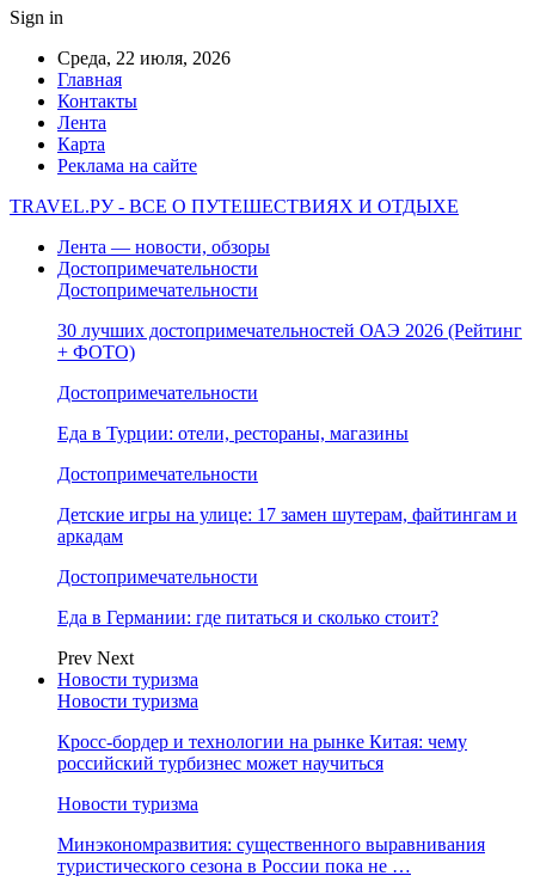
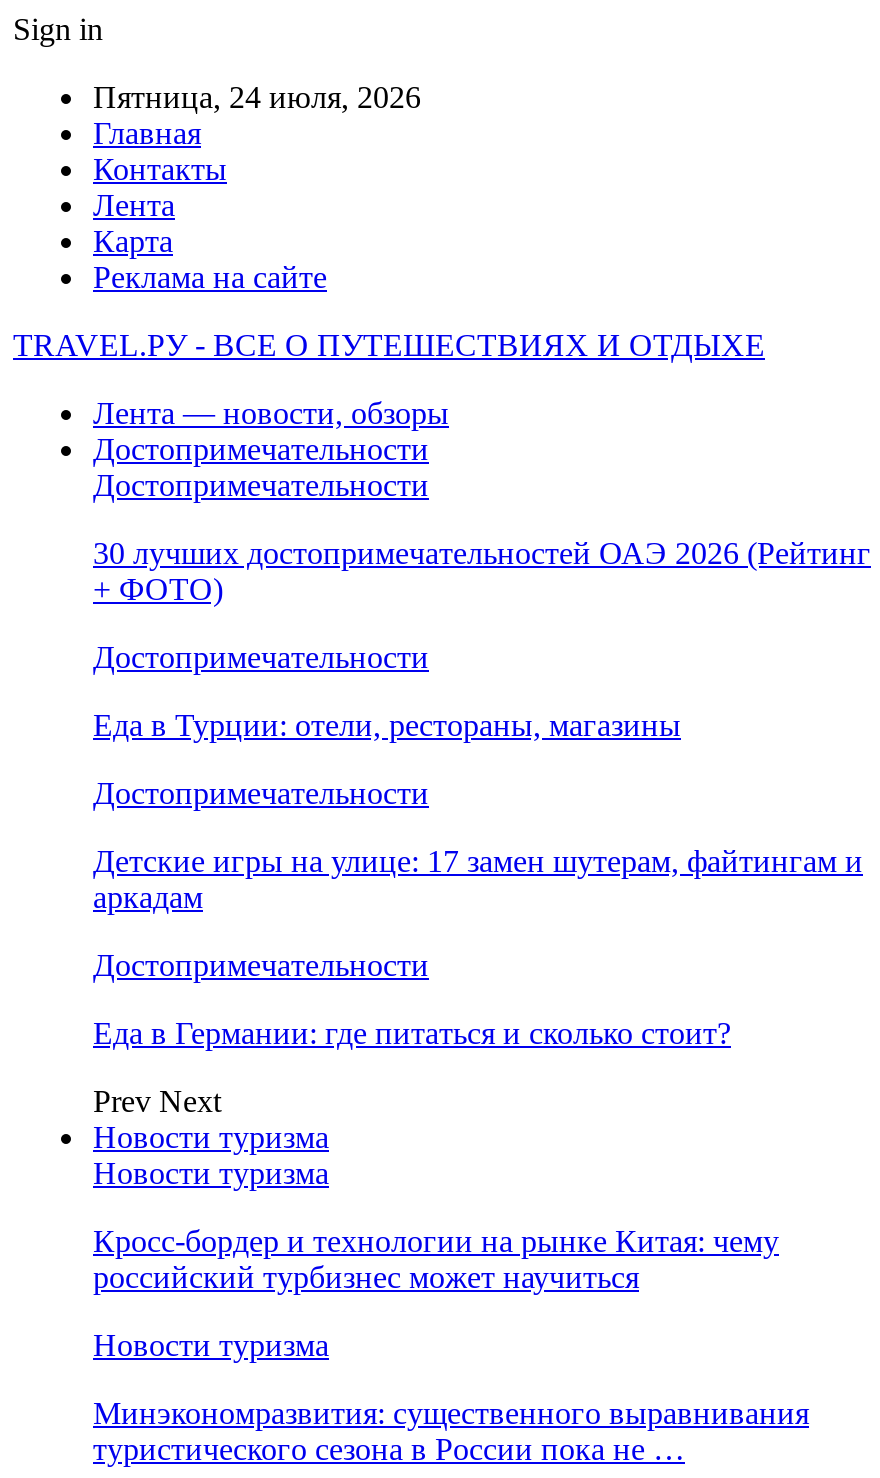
[57,48,231,68] Среда, 22 июля, 2026 -> [93,80,421,114] Пятница, 24 июля, 2026

